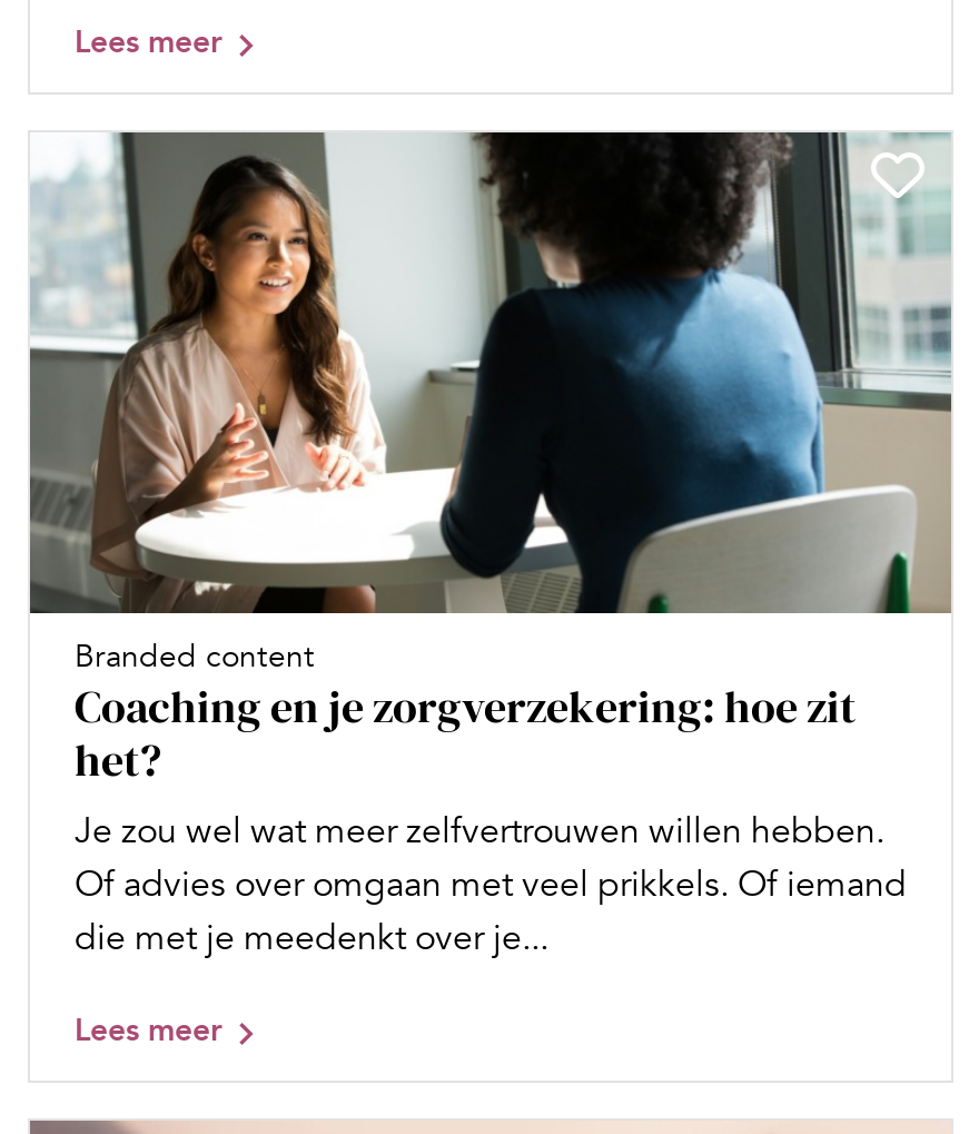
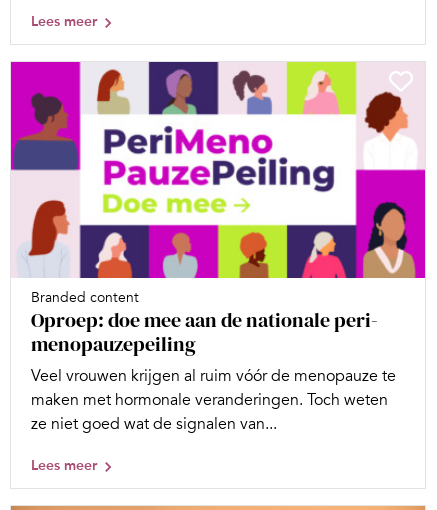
[28,130,953,961] [image] | Coaching en je zorgverzekering: hoe zit | het? | Je zou wel wat meer zelfvertrouwen willen hebben. | Of advies over omgaan met veel prikkels. Of iemand | die met je meedenkt over je... -> [10,61,426,434] [image] | Oproep: doe mee aan de nationale peri- | menopauzepeiling | Veel vrouwen krijgen al ruim vóór de menopauze te | maken met hormonale veranderingen. Toch weten | ze niet goed wat de signalen van...

